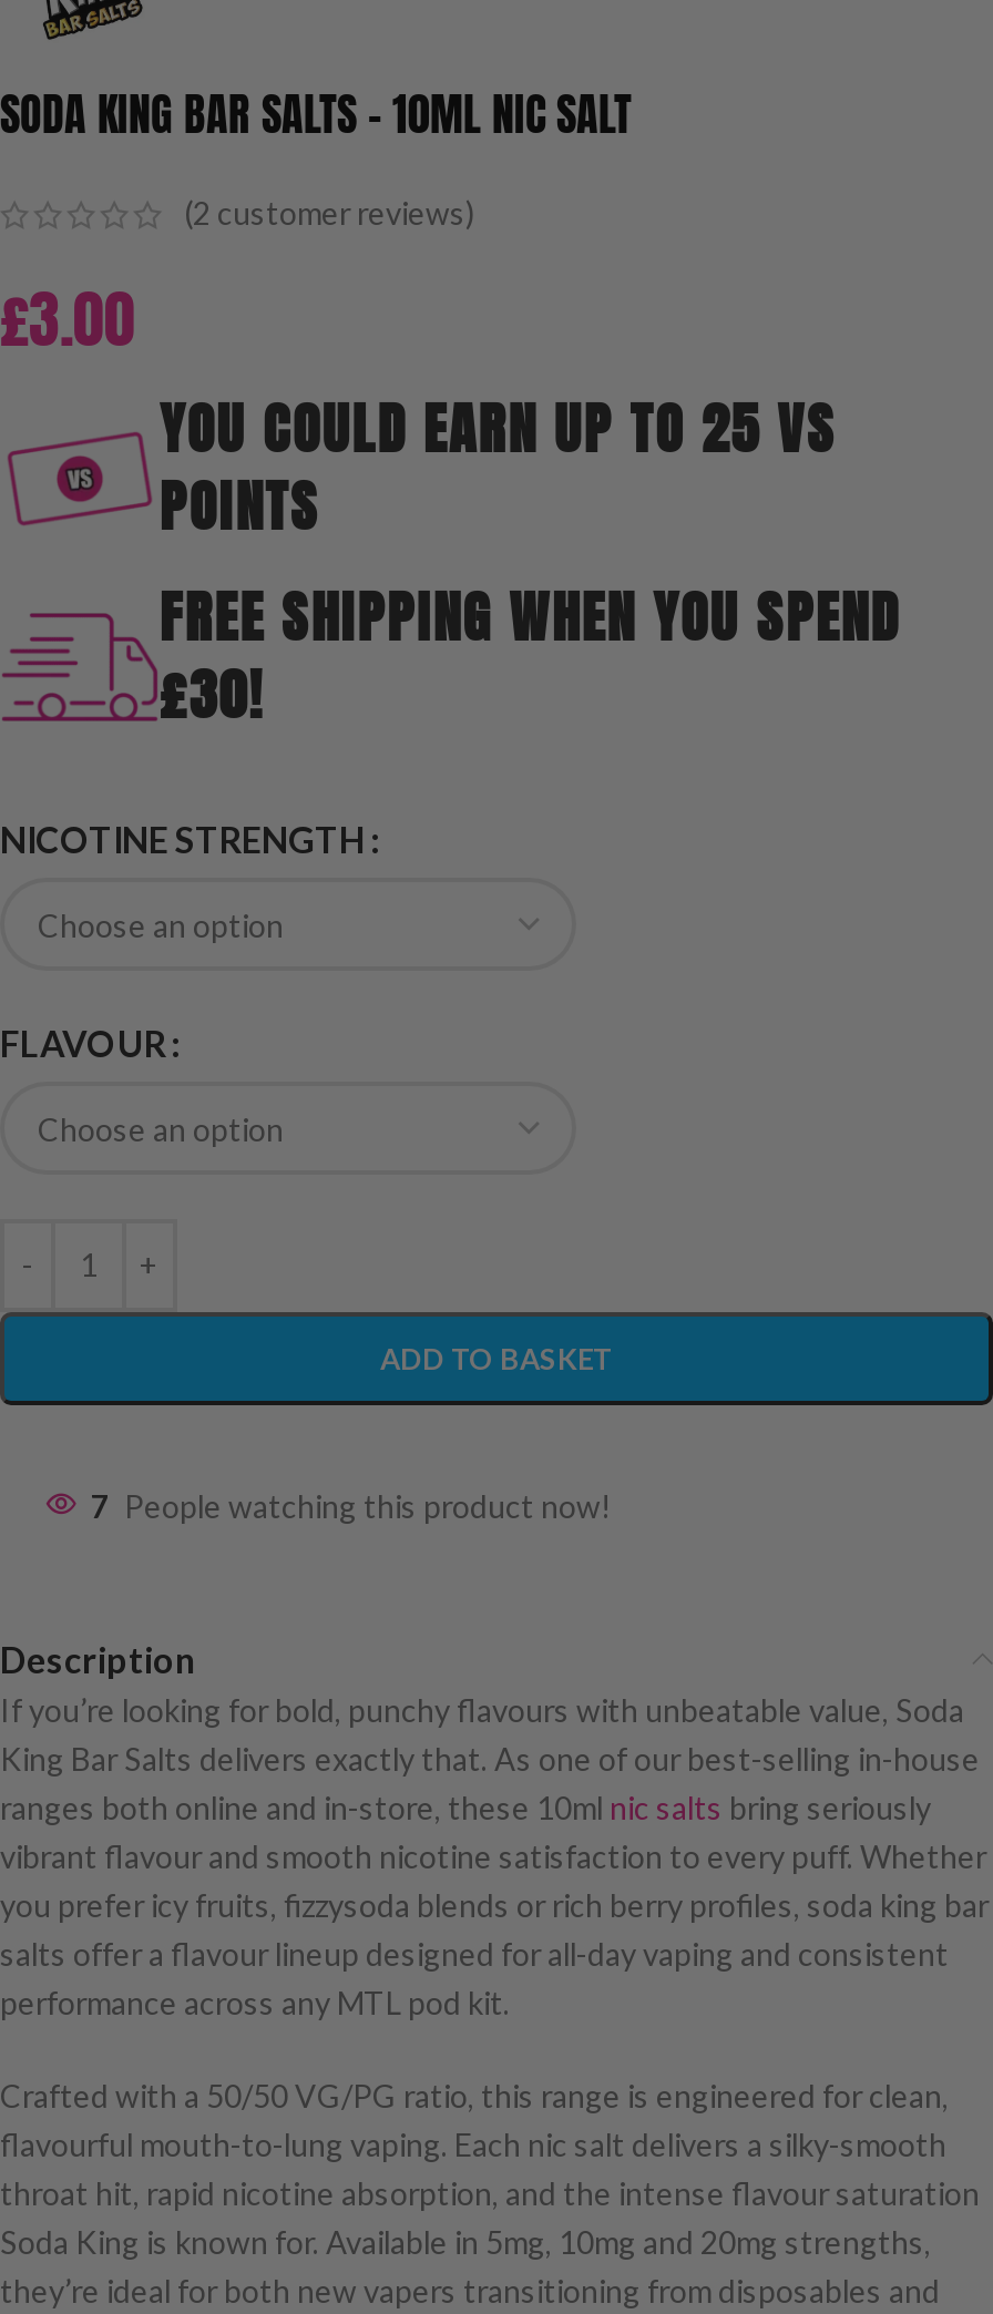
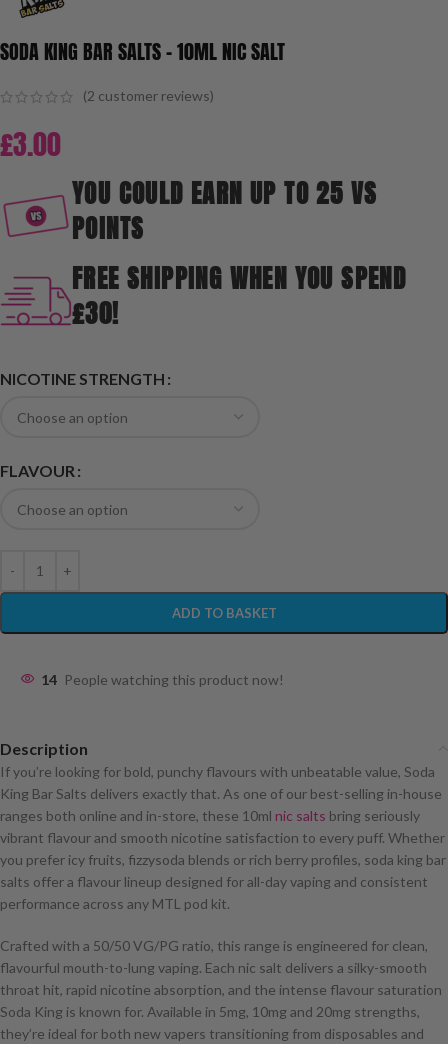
[91,1487,612,1524] 7 People watching this product now! -> [41,671,284,688] 14 People watching this product now!

